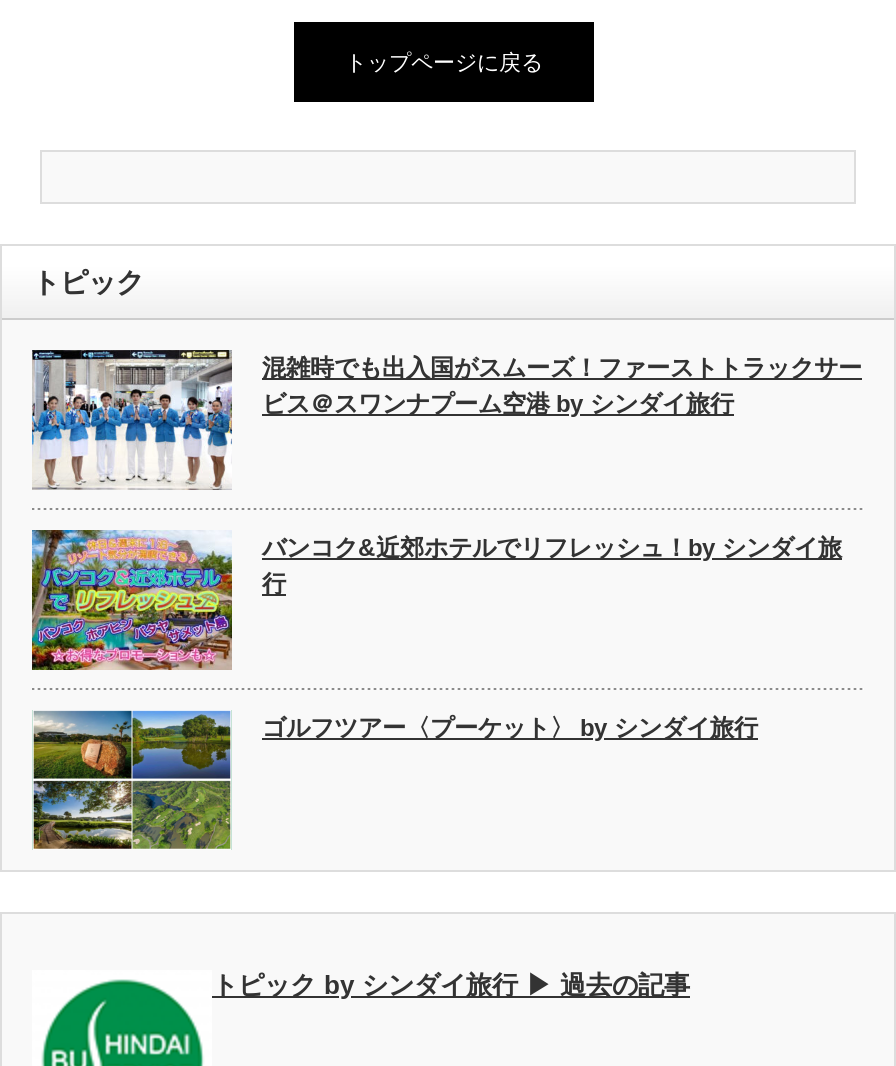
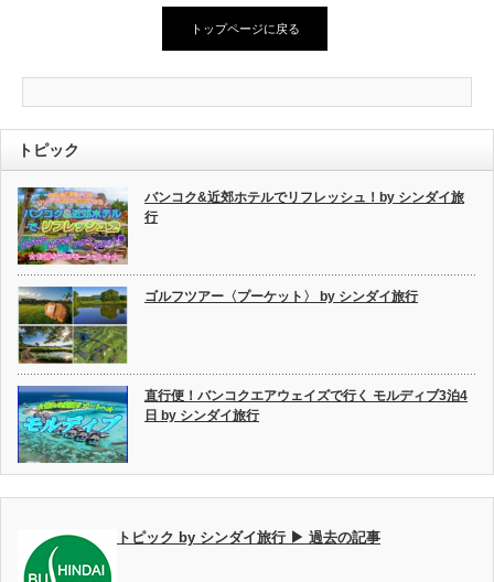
[30,348,862,488] [image] | 混雑時でも出入国がスムーズ！ファーストトラックサー | ビス＠スワンナプーム空港 by シンダイ旅行 -> none
moved [28,520,842,742] -> [15,182,464,304]: [image] | バンコク&近郊ホテルでリフレッシュ！by シンダイ旅 | 行 | ゴルフツアー〈プーケット〉 by シンダイ旅行
moved [30,708,234,852] -> [17,285,129,365]: [image]
none -> [17,386,468,463] [image] | 直行便！バンコクエアウェイズで行く モルディブ3泊4 | 日 by シンダイ旅行

